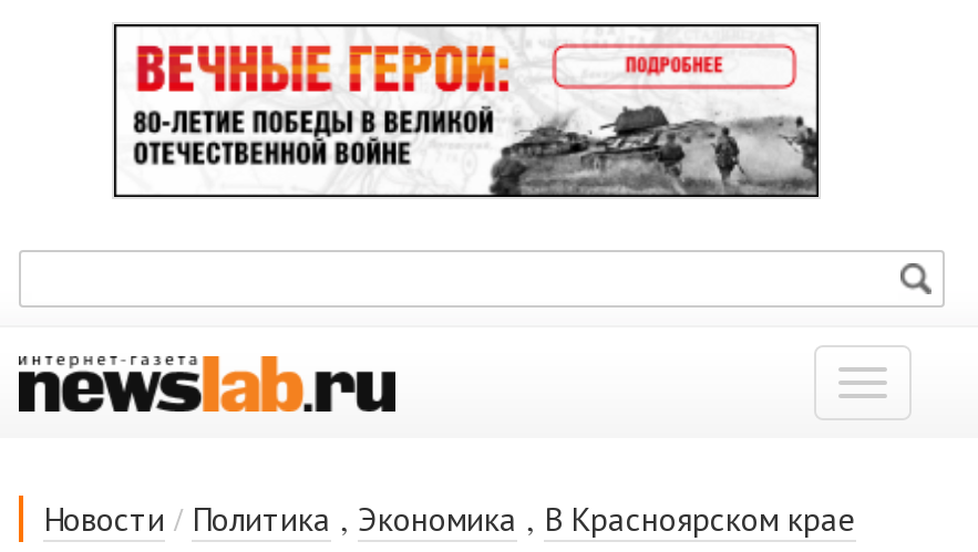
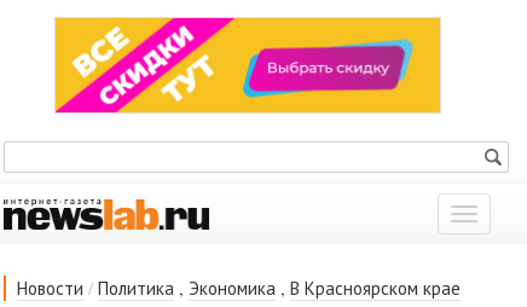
[112,22,821,199] [image] -> [54,17,441,114] [image]

